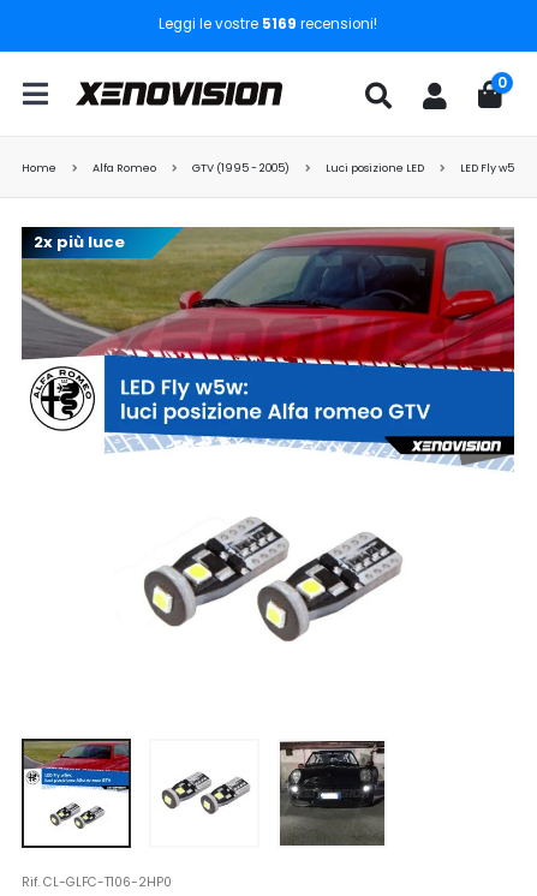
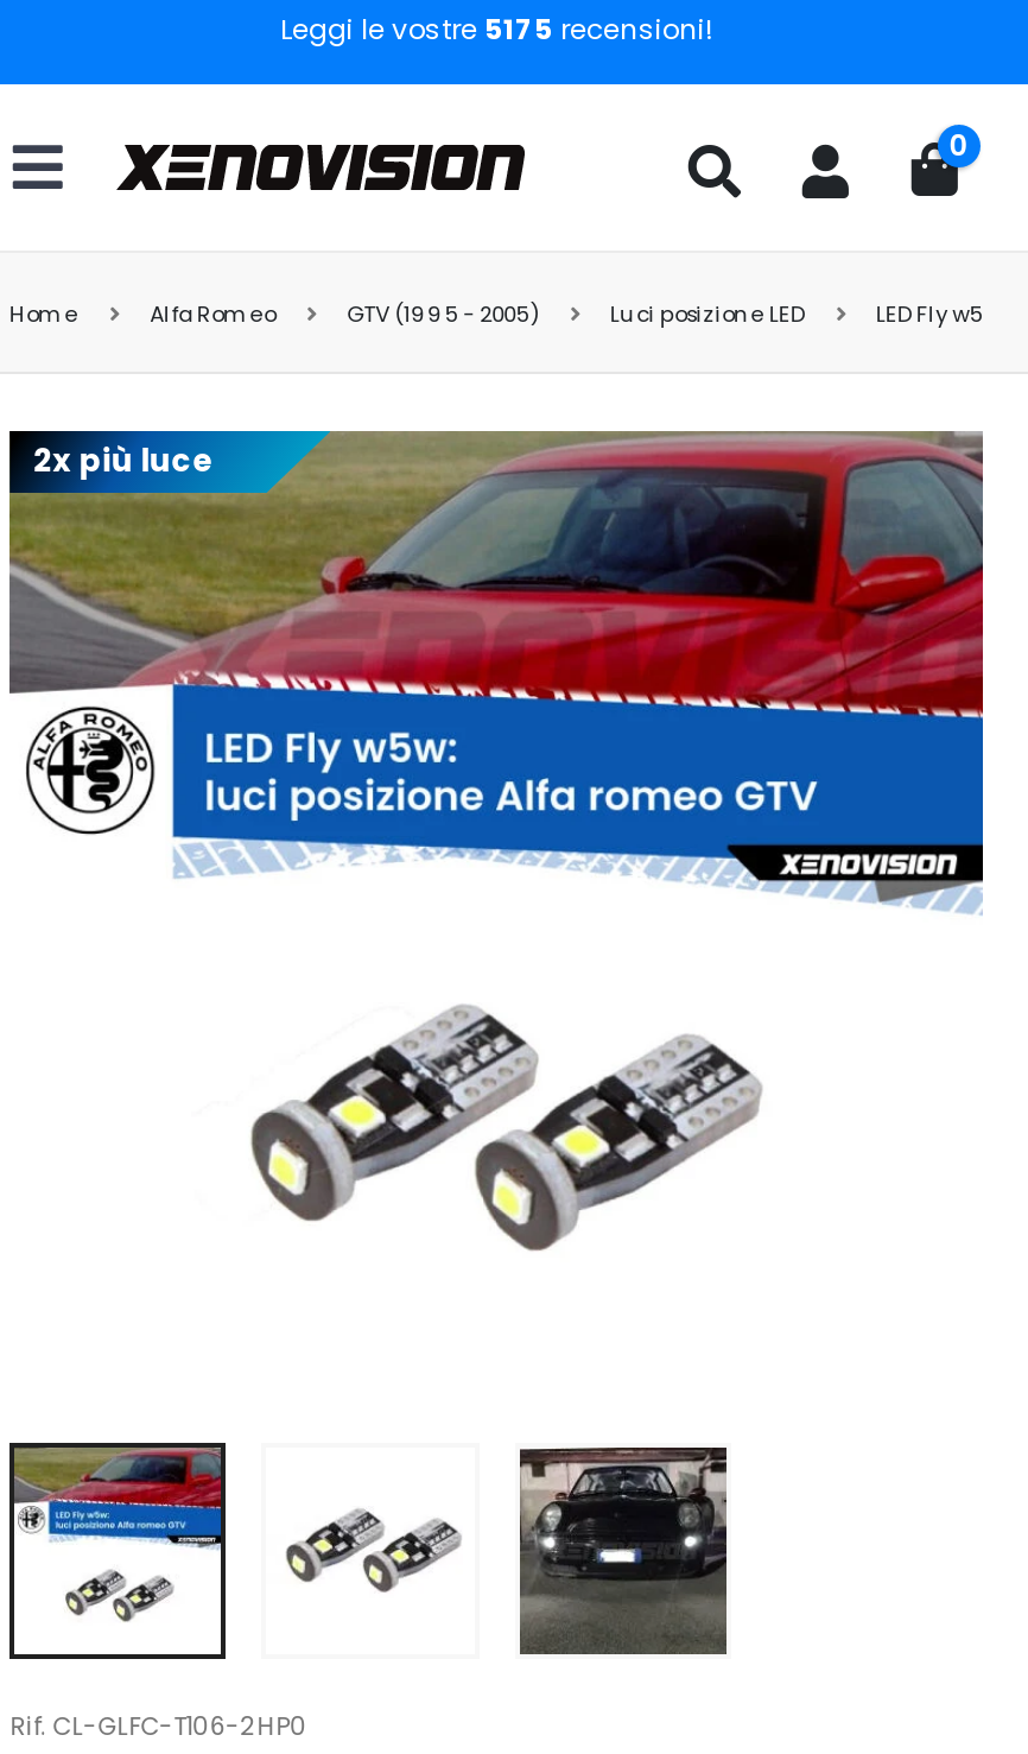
[159,14,377,34] Leggi le vostre 5169 recensioni! -> [280,11,712,49] Leggi le vostre 5175 recensioni!

